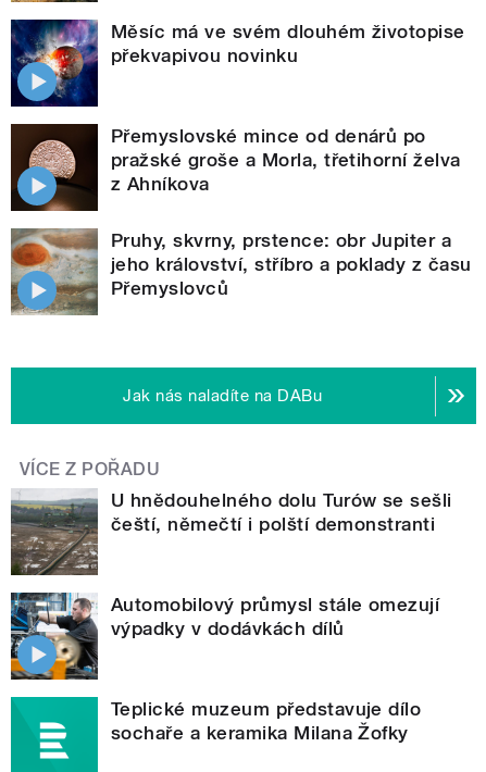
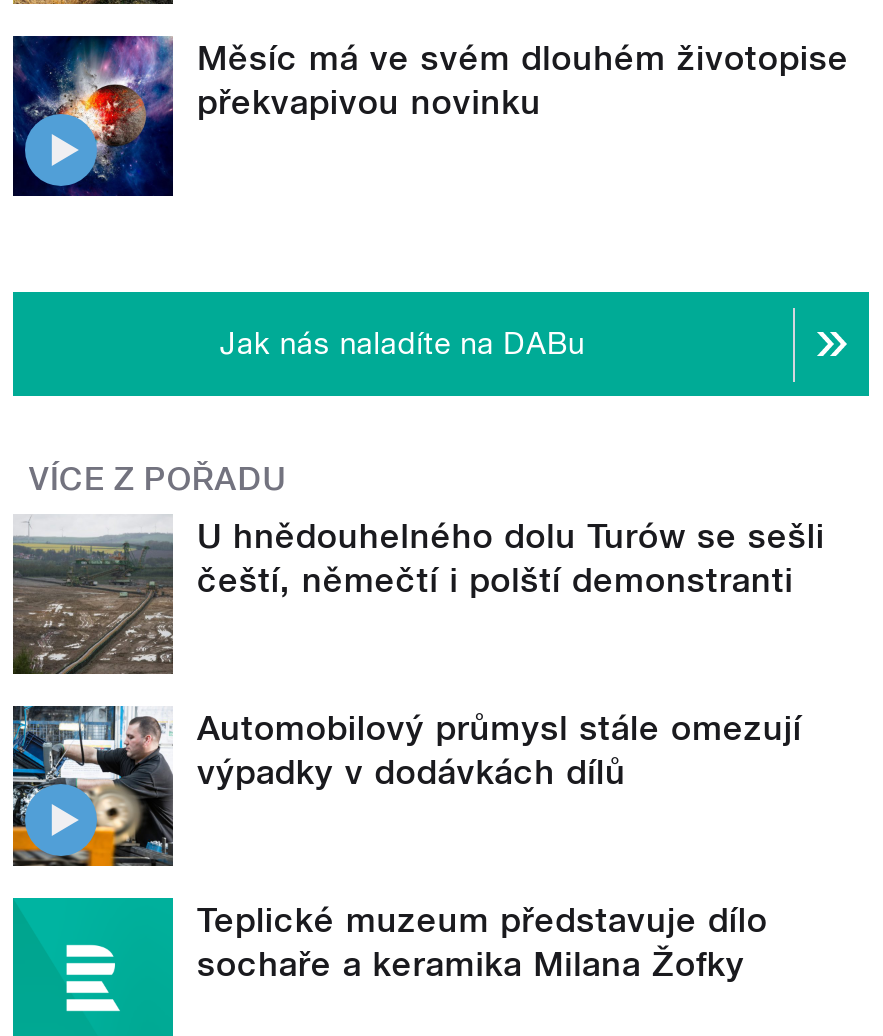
[10,123,472,299] [image] | Přemyslovské mince od denárů po | pražské groše a Morla, třetihorní želva | z Ahníkova | Pruhy, skvrny, prstence: obr Jupiter a | jeho království, stříbro a poklady z času | Přemyslovců -> none
[10,227,96,316] [image] -> none

